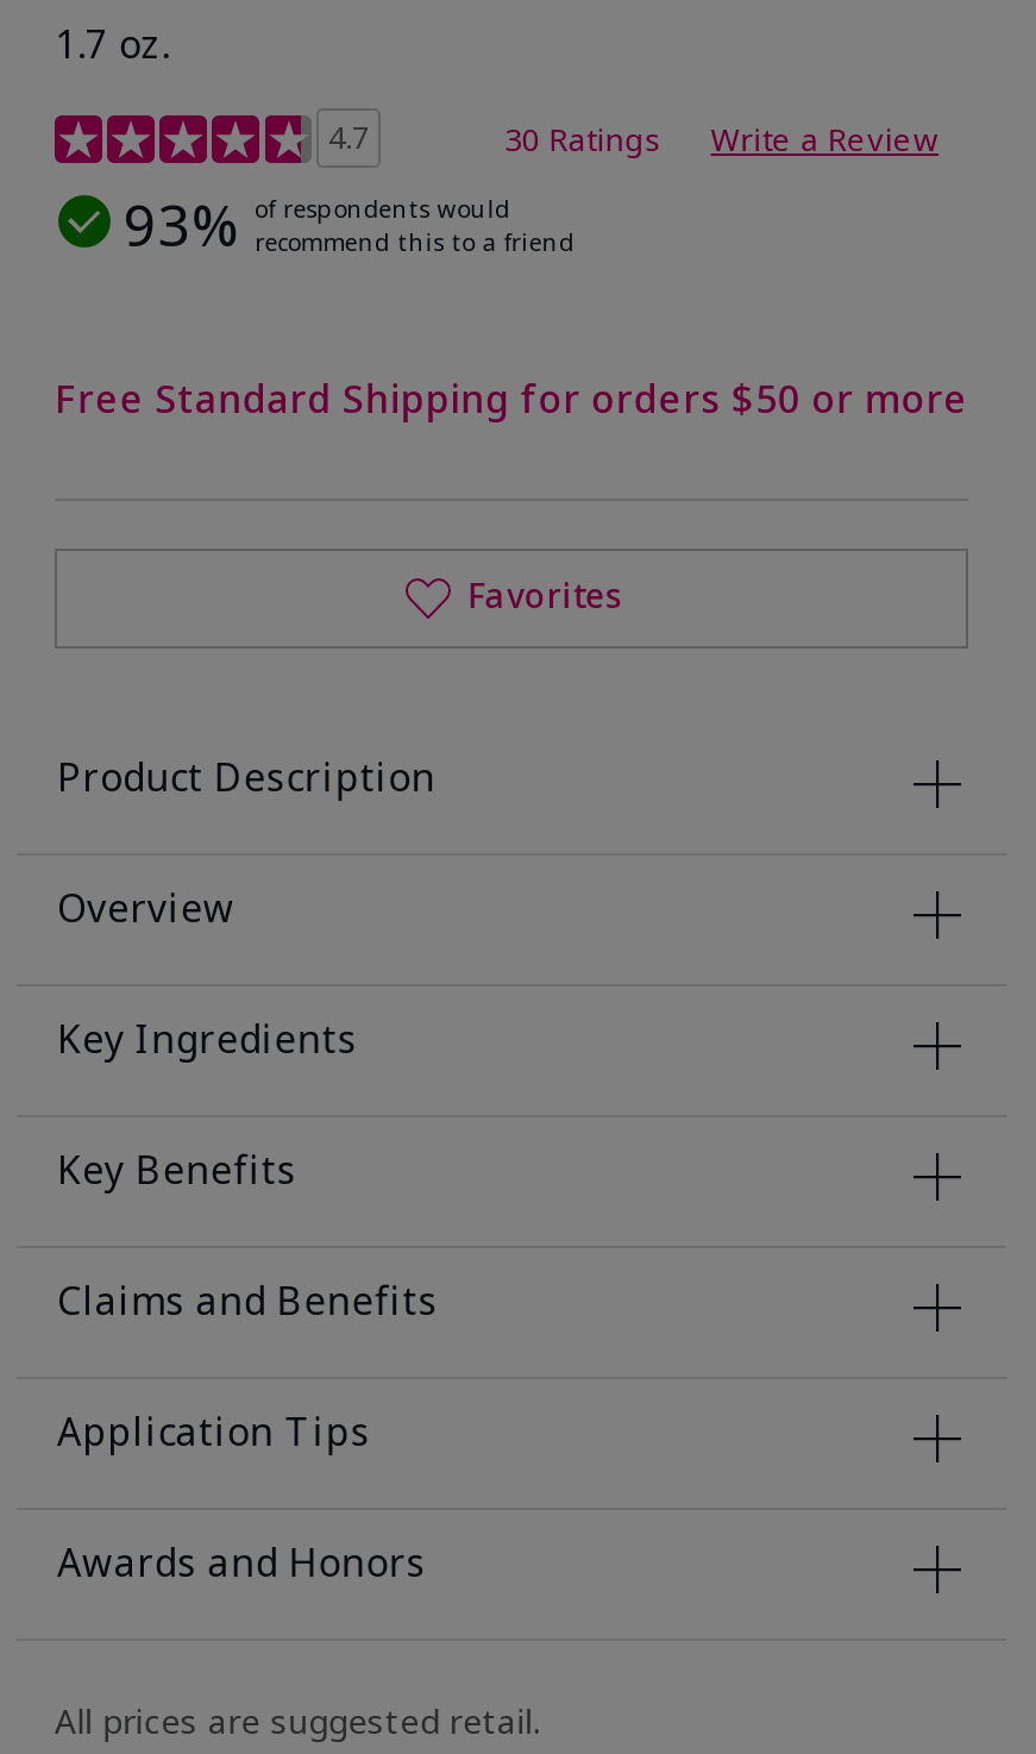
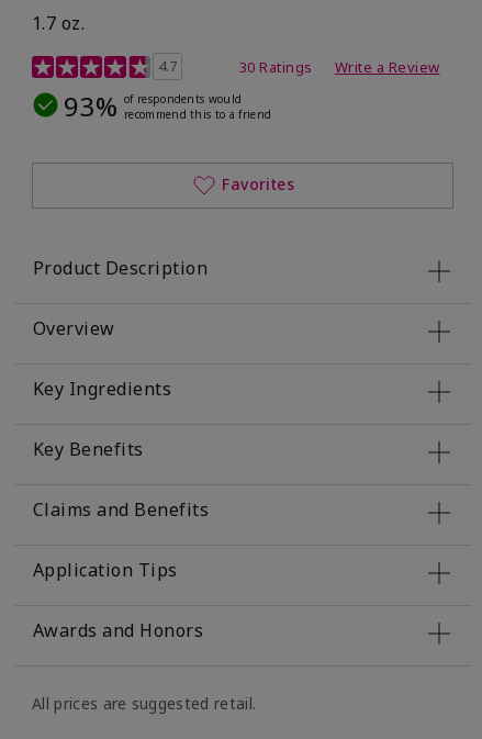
[55,373,968,425] Free Standard Shipping for orders $50 or more -> none

